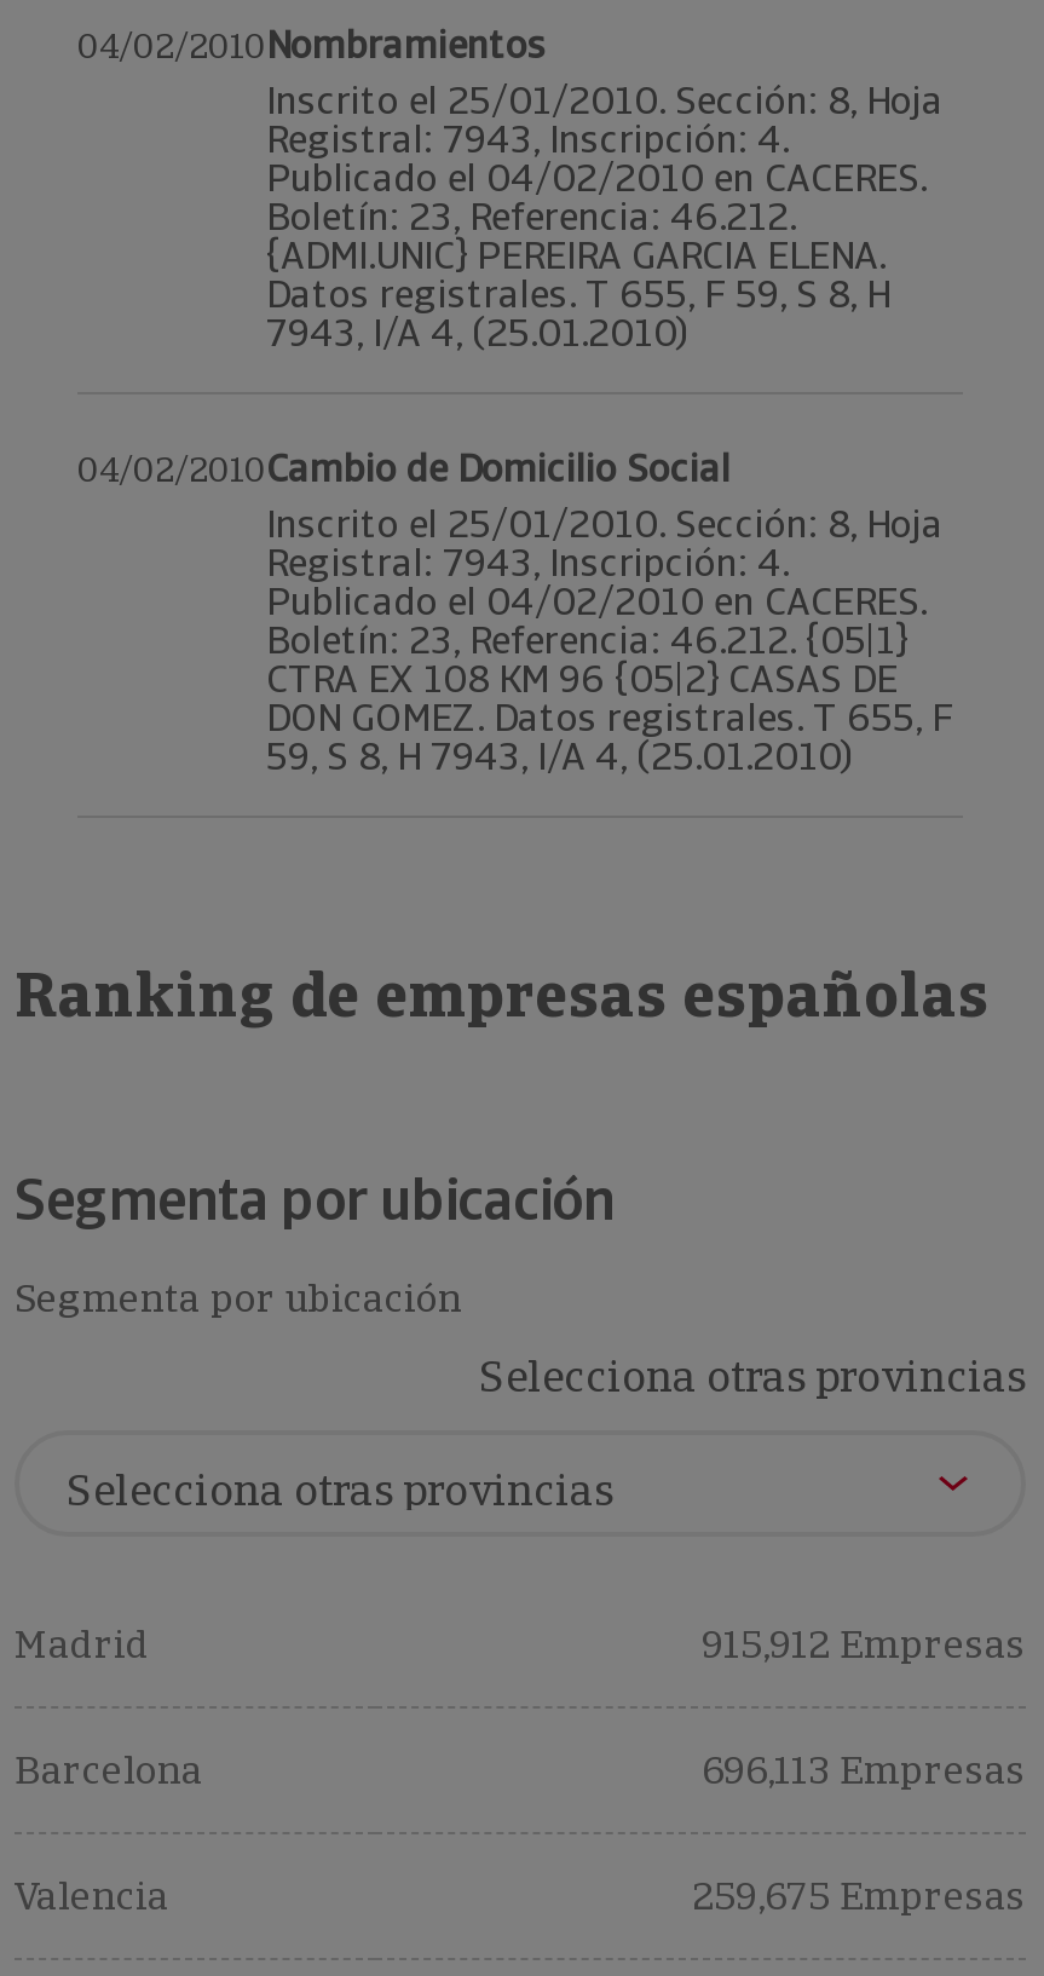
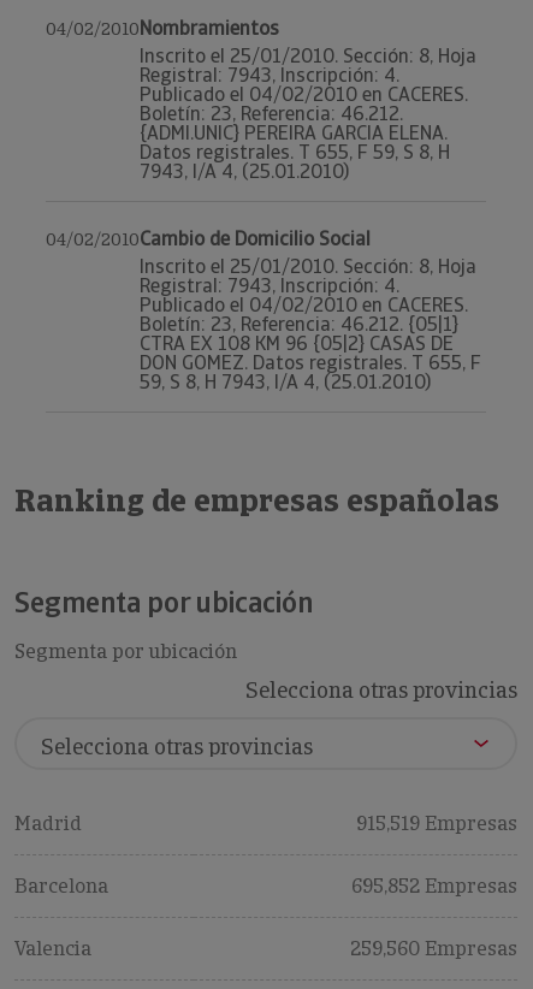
[702,1619,1026,1670] 915,912 Empresas -> [356,811,517,836] 915,519 Empresas
[702,1745,1026,1796] 696,113 Empresas -> [351,873,517,899] 695,852 Empresas
[692,1871,1026,1922] 259,675 Empresas -> [350,936,517,961] 259,560 Empresas

